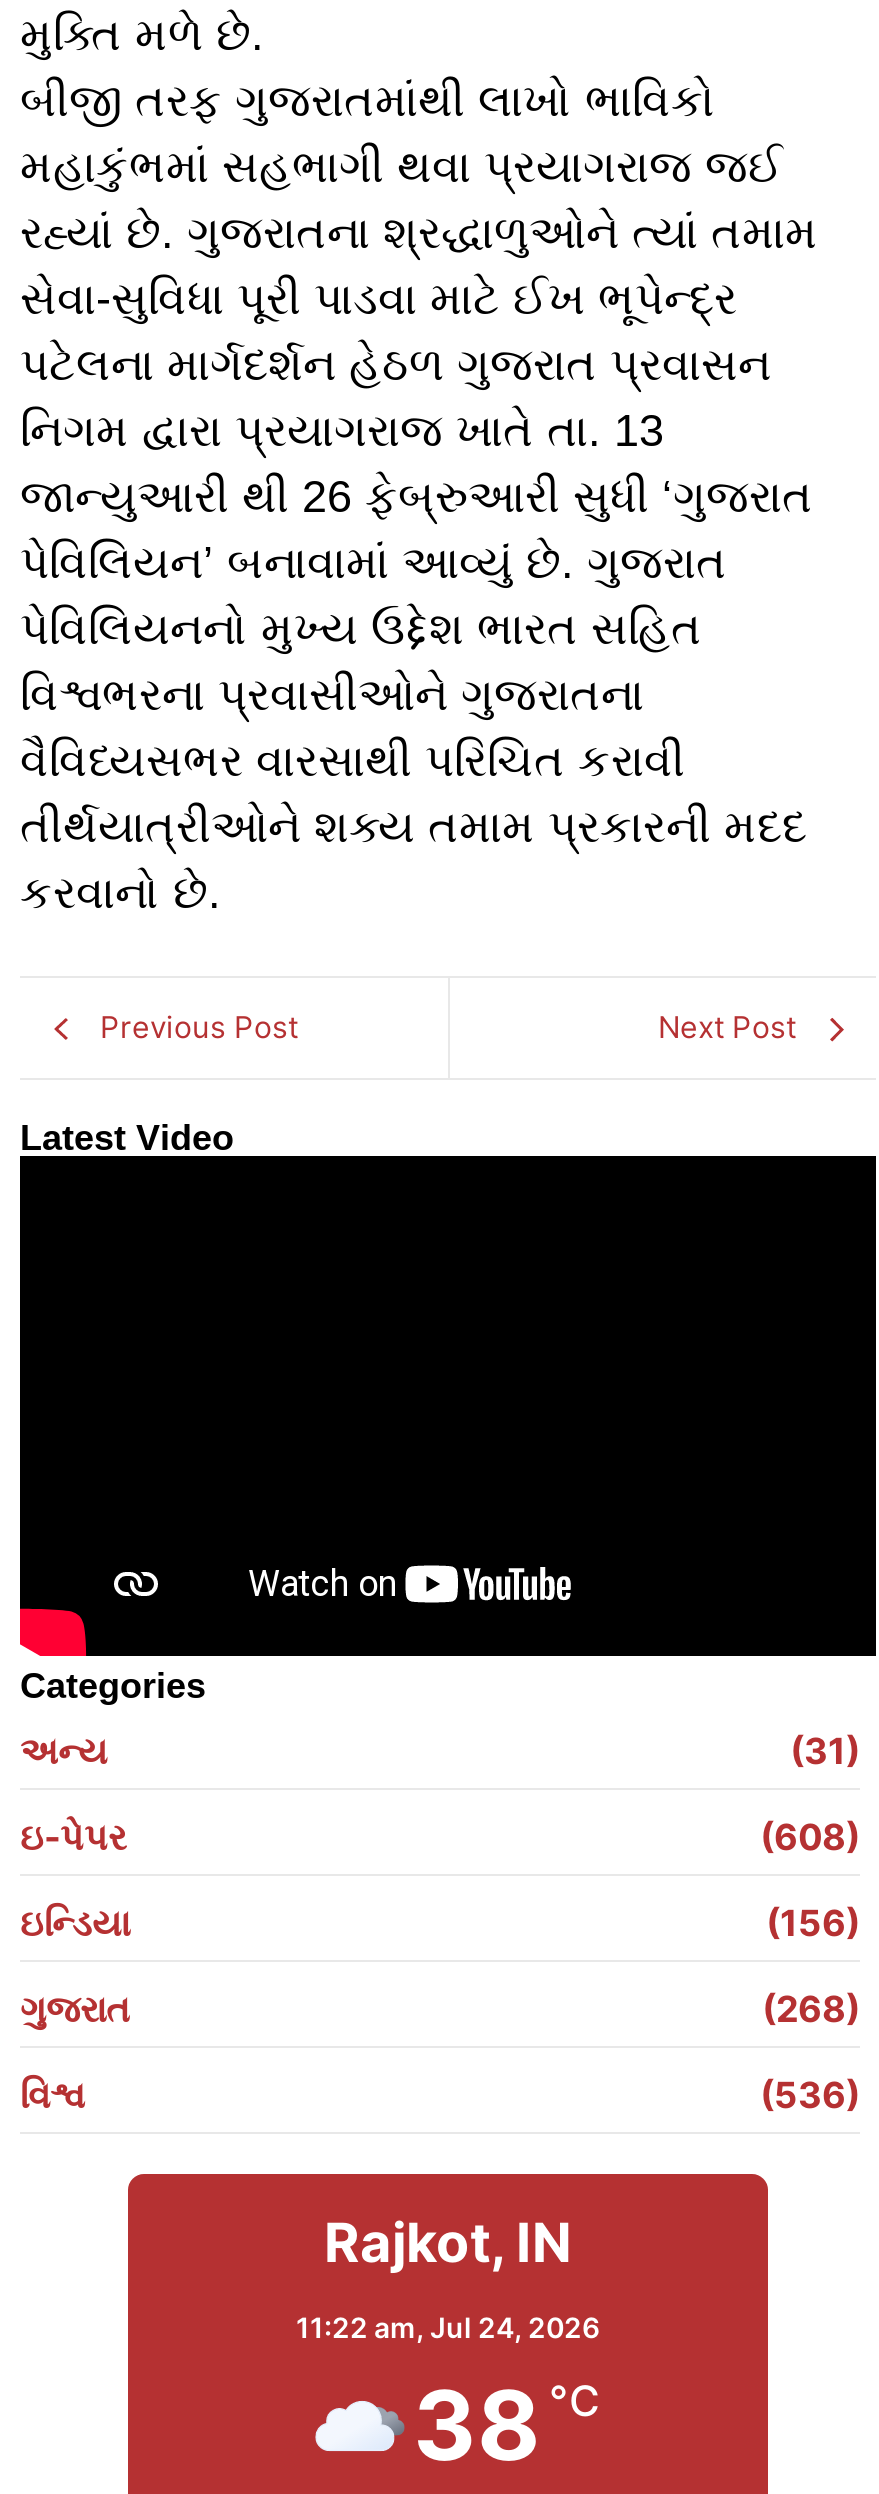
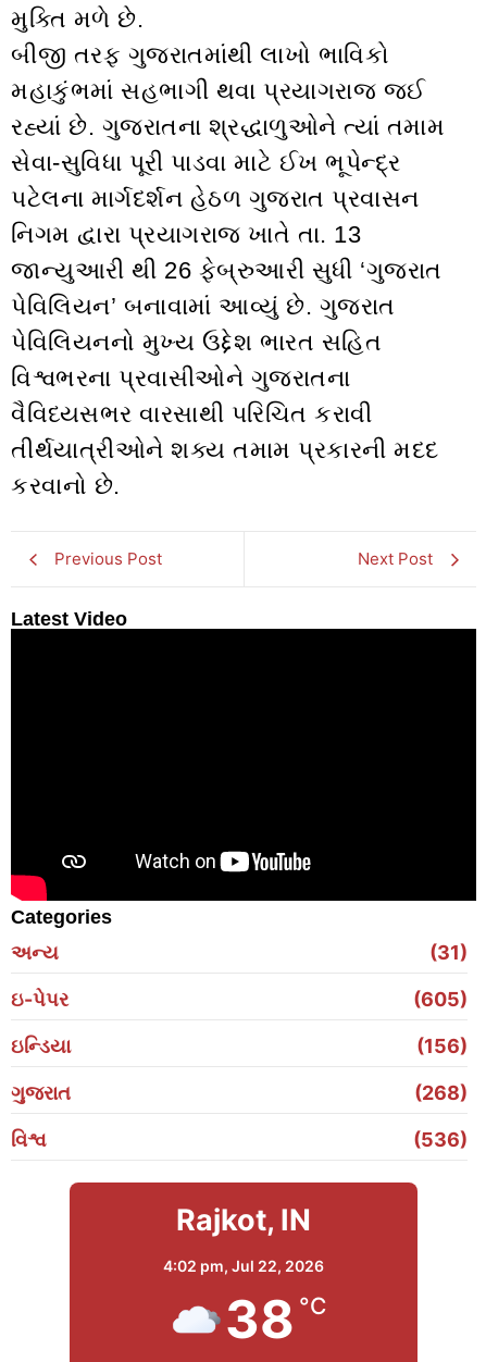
[752,1817,860,1859] (608) -> [409,988,468,1011] (605)
[296,2311,600,2345] 11:22 am, Jul 24, 2026 -> [163,1257,324,1275] 4:02 pm, Jul 22, 2026

